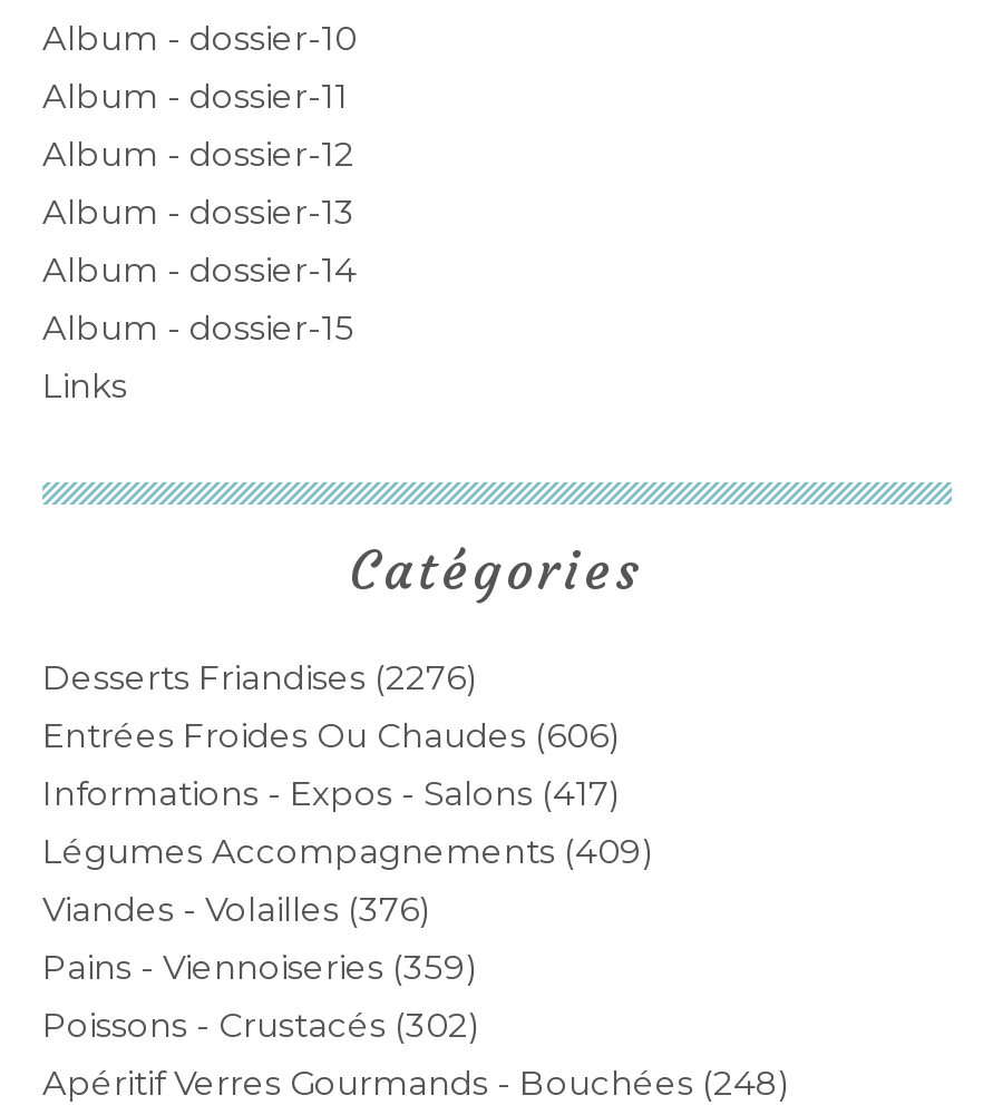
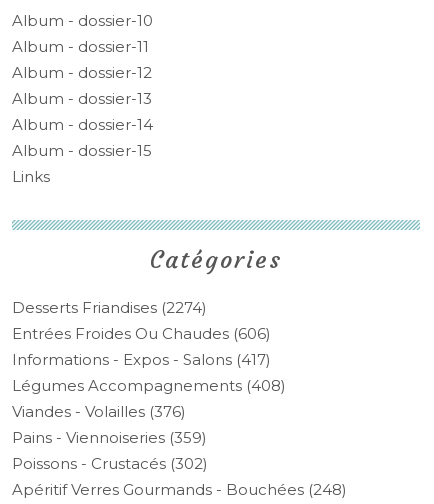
[42,656,477,698] Desserts Friandises (2276) -> [12,298,207,317] Desserts Friandises (2274)
[42,830,653,872] Légumes Accompagnements (409) -> [12,376,286,395] Légumes Accompagnements (408)

